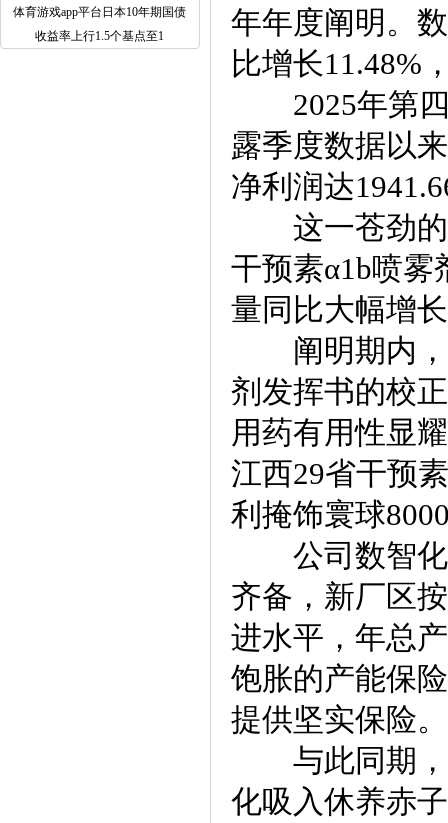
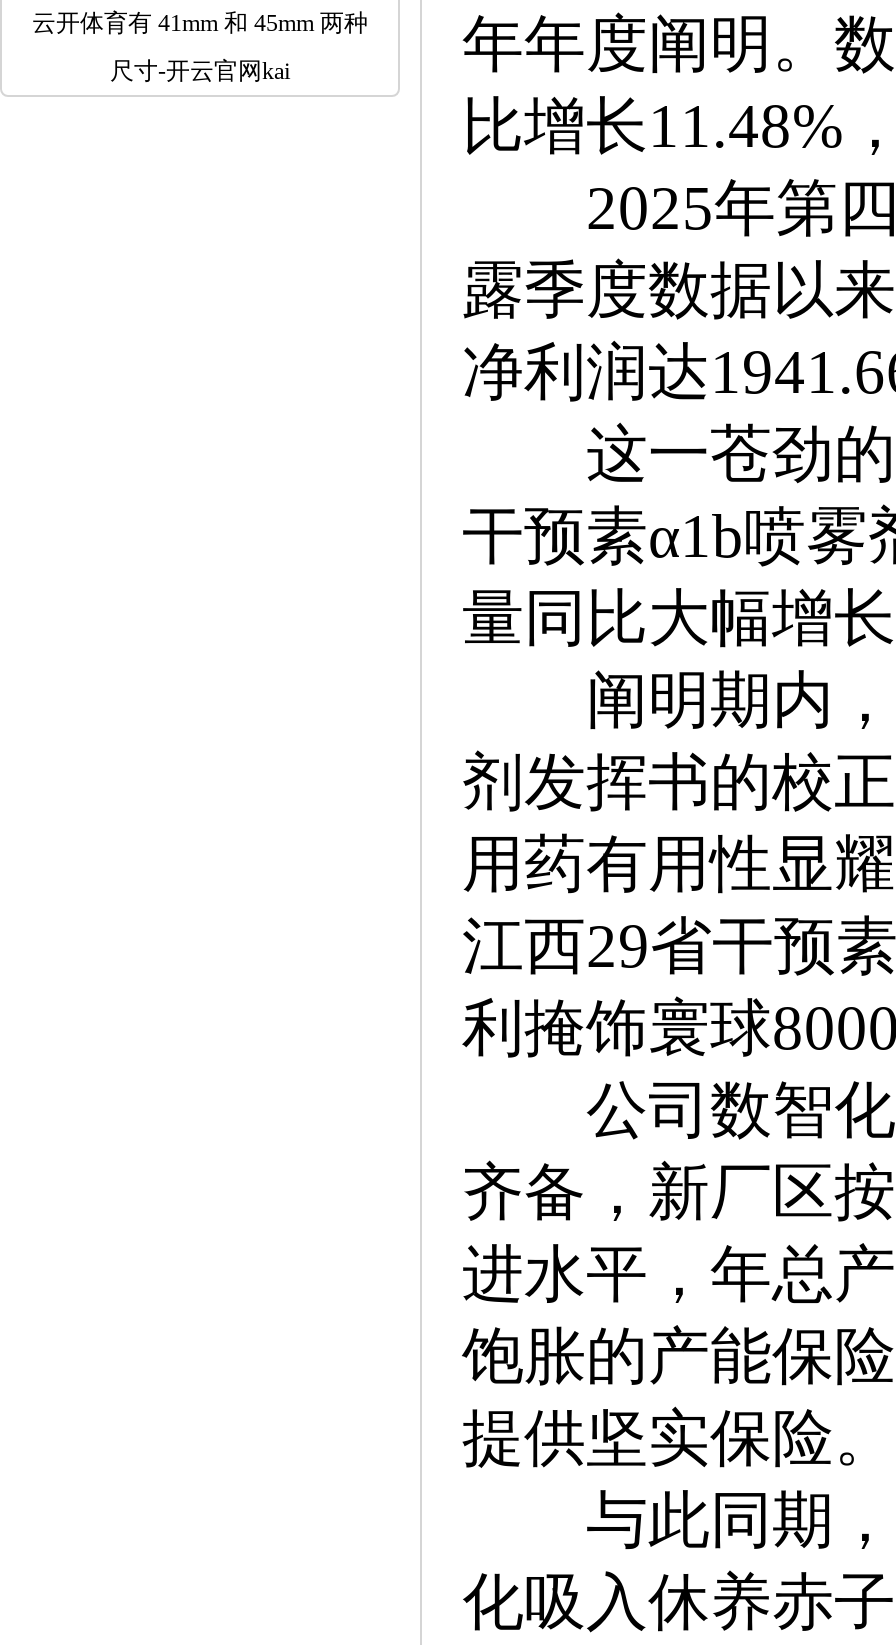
[13,5,186,19] 体育游戏app平台日本10年期国债 -> [32,9,368,37] 云开体育有 41mm 和 45mm 两种
[35,29,164,43] 收益率上行1.5个基点至1 -> [110,57,290,85] 尺寸-开云官网kai

